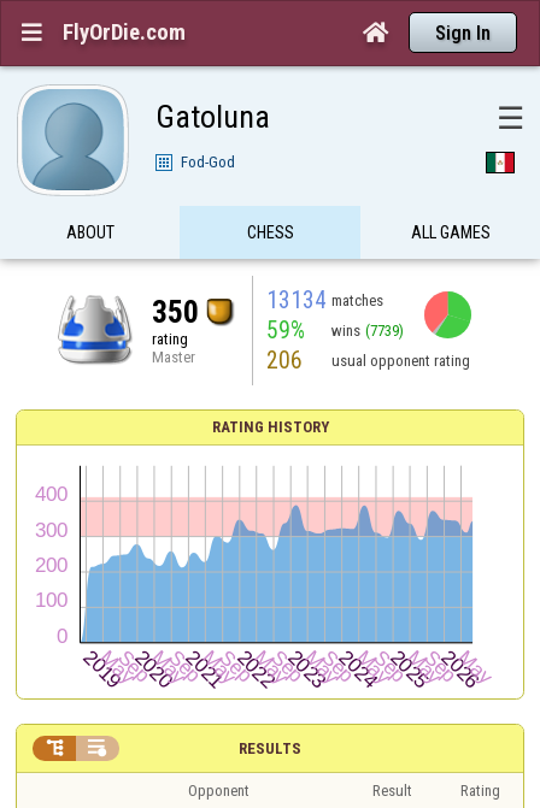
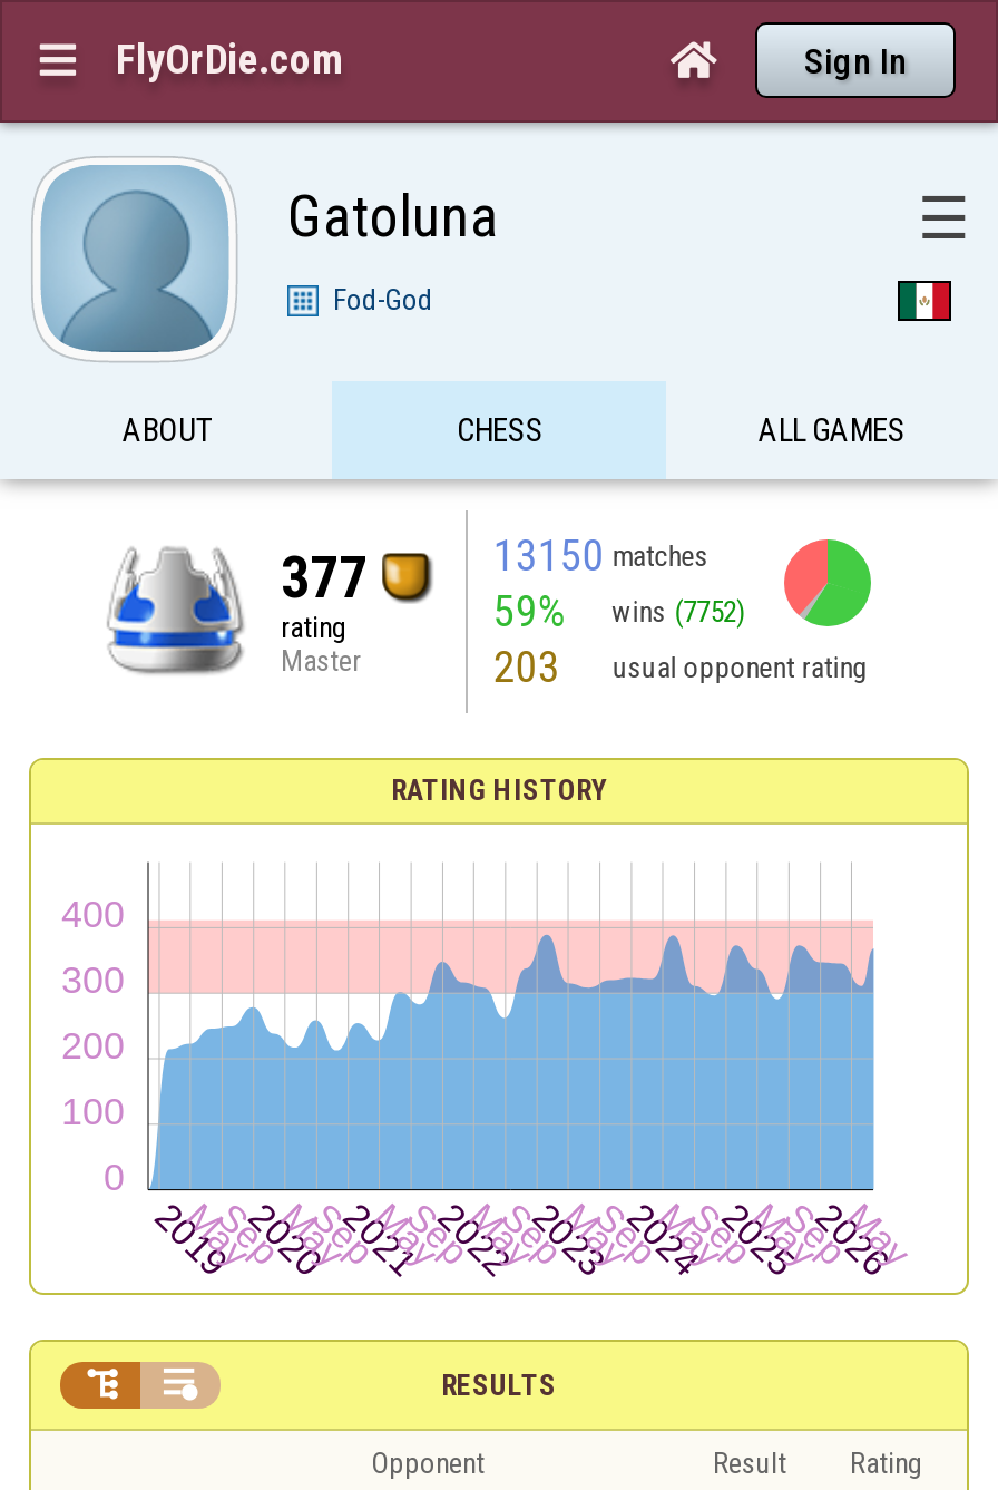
[267,286,383,314] 13134 matches -> [493,529,708,581] 13150 matches
[152,293,199,329] 350 -> [281,543,368,610] 377
[267,316,403,344] 59% wins (7739) -> [493,585,745,636] 59% wins (7752)
[267,346,470,374] 206 usual opponent rating -> [493,641,868,692] 203 usual opponent rating

